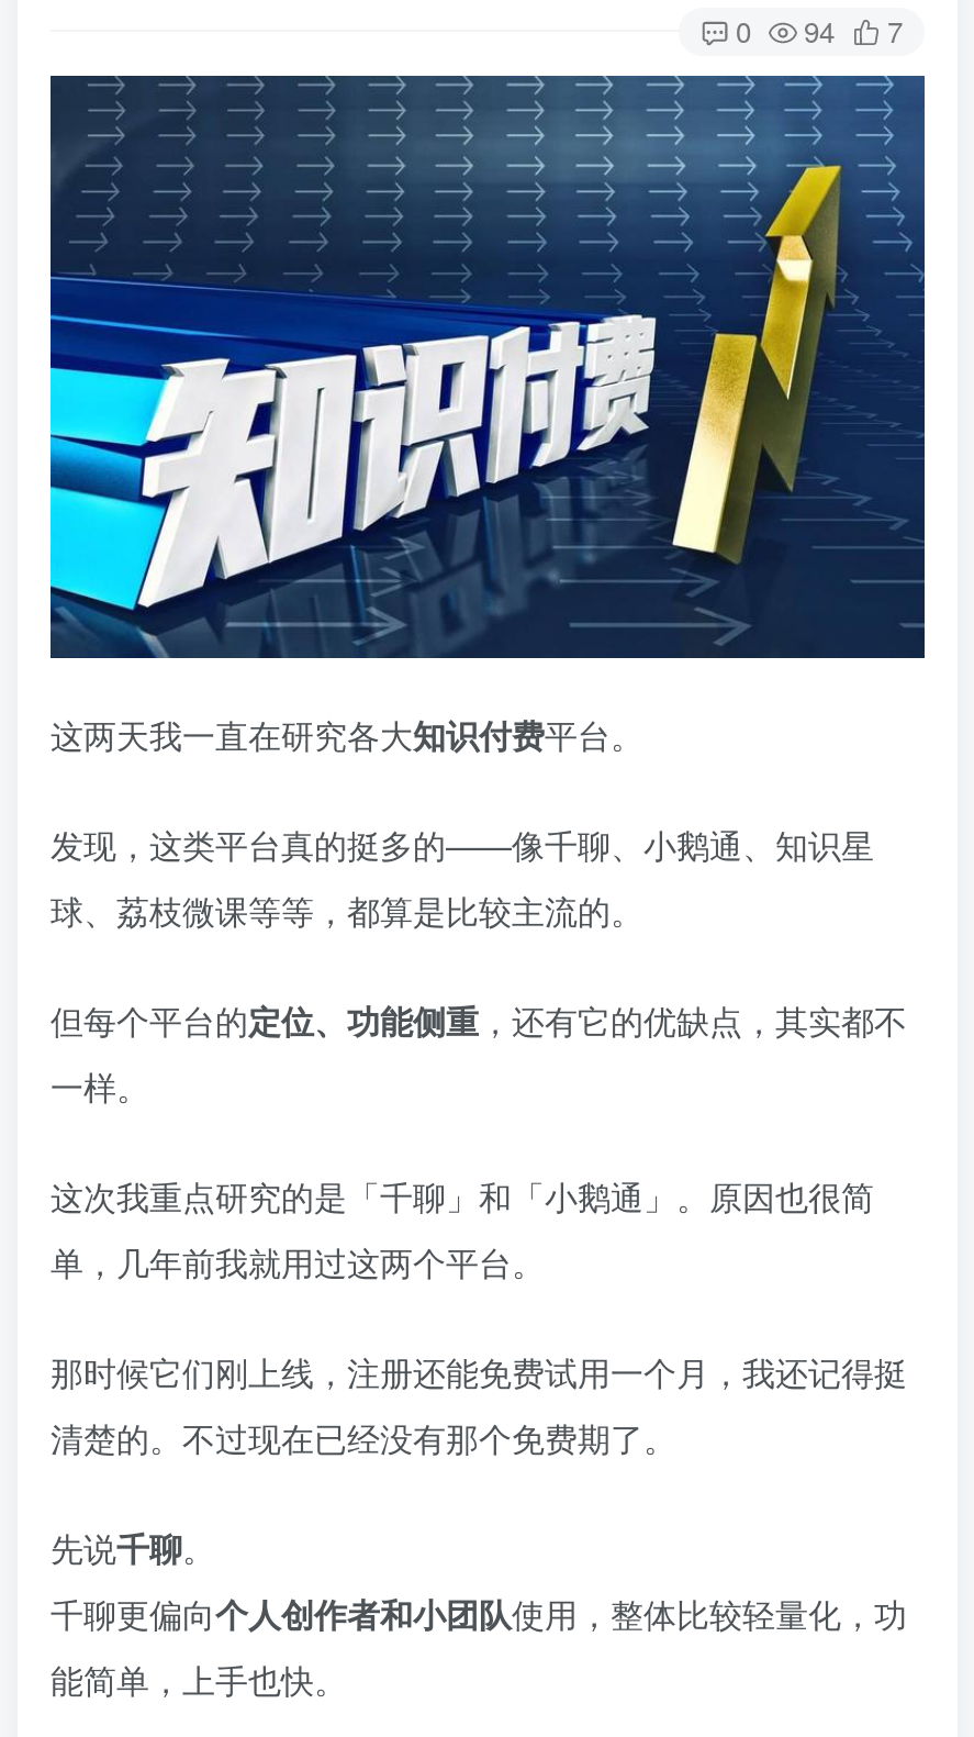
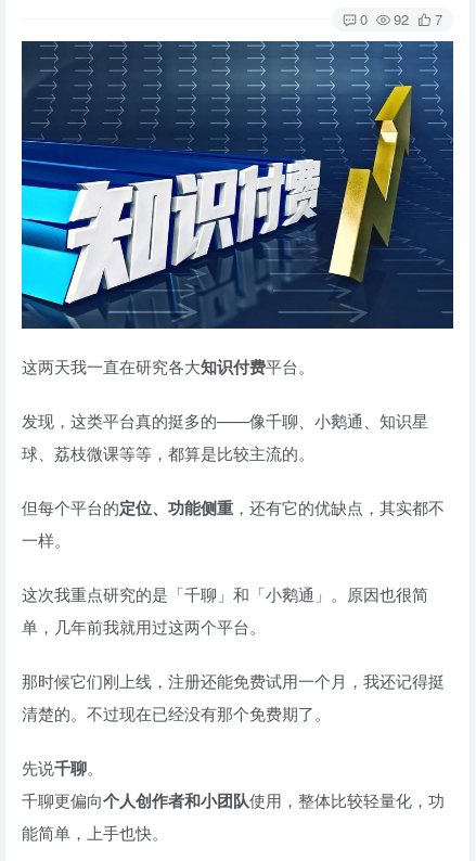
[736,10,903,52] 0 94 7 -> [360,9,442,29] 0 92 7

